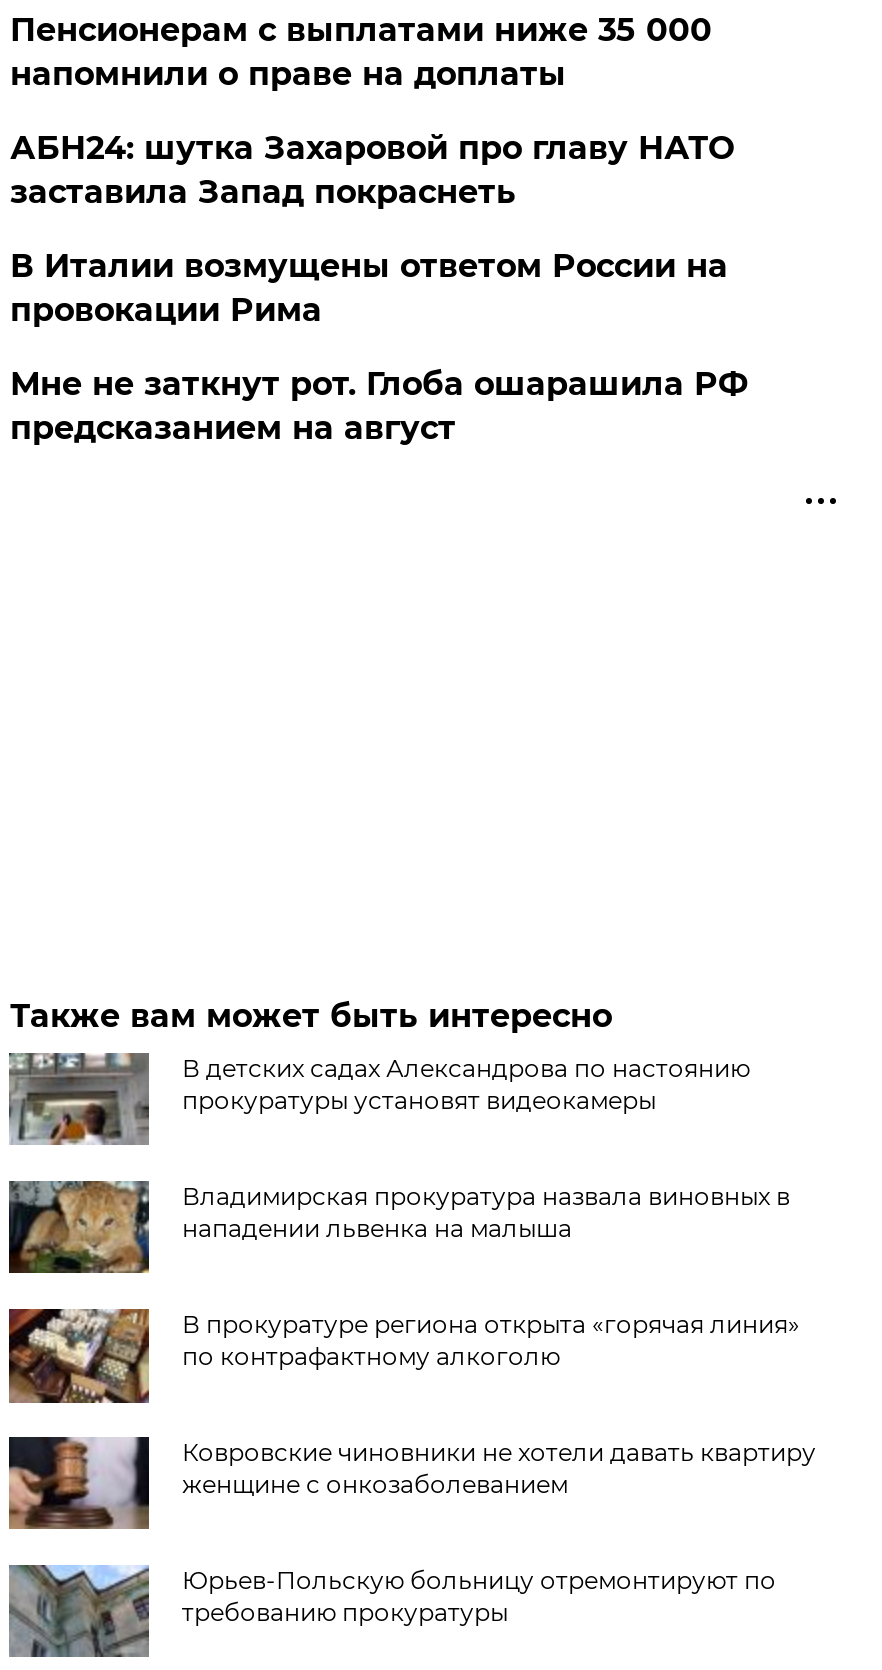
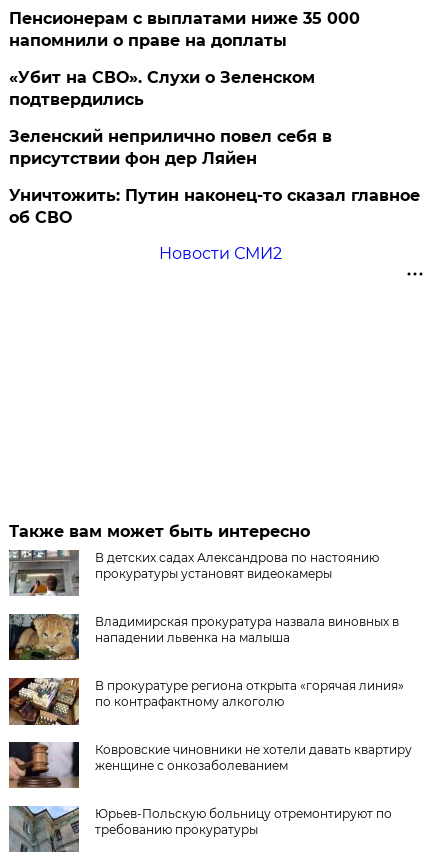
[10,129,748,447] АБН24: шутка Захаровой про главу НАТО | заставила Запад покраснеть | В Италии возмущены ответом России на | провокации Рима | Мне не заткнут рот. Глоба ошарашила РФ | предсказанием на август -> [9,68,420,263] «Убит на СВО». Слухи о Зеленском | подтвердились | Зеленский неприлично повел cебя в | присутствии фон дер Ляйен | Уничтожить: Путин наконец-то сказал главное | об СВО | Новости СМИ2

